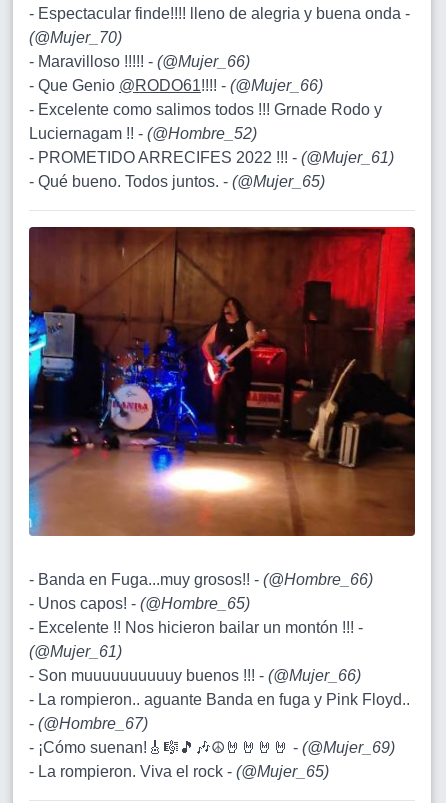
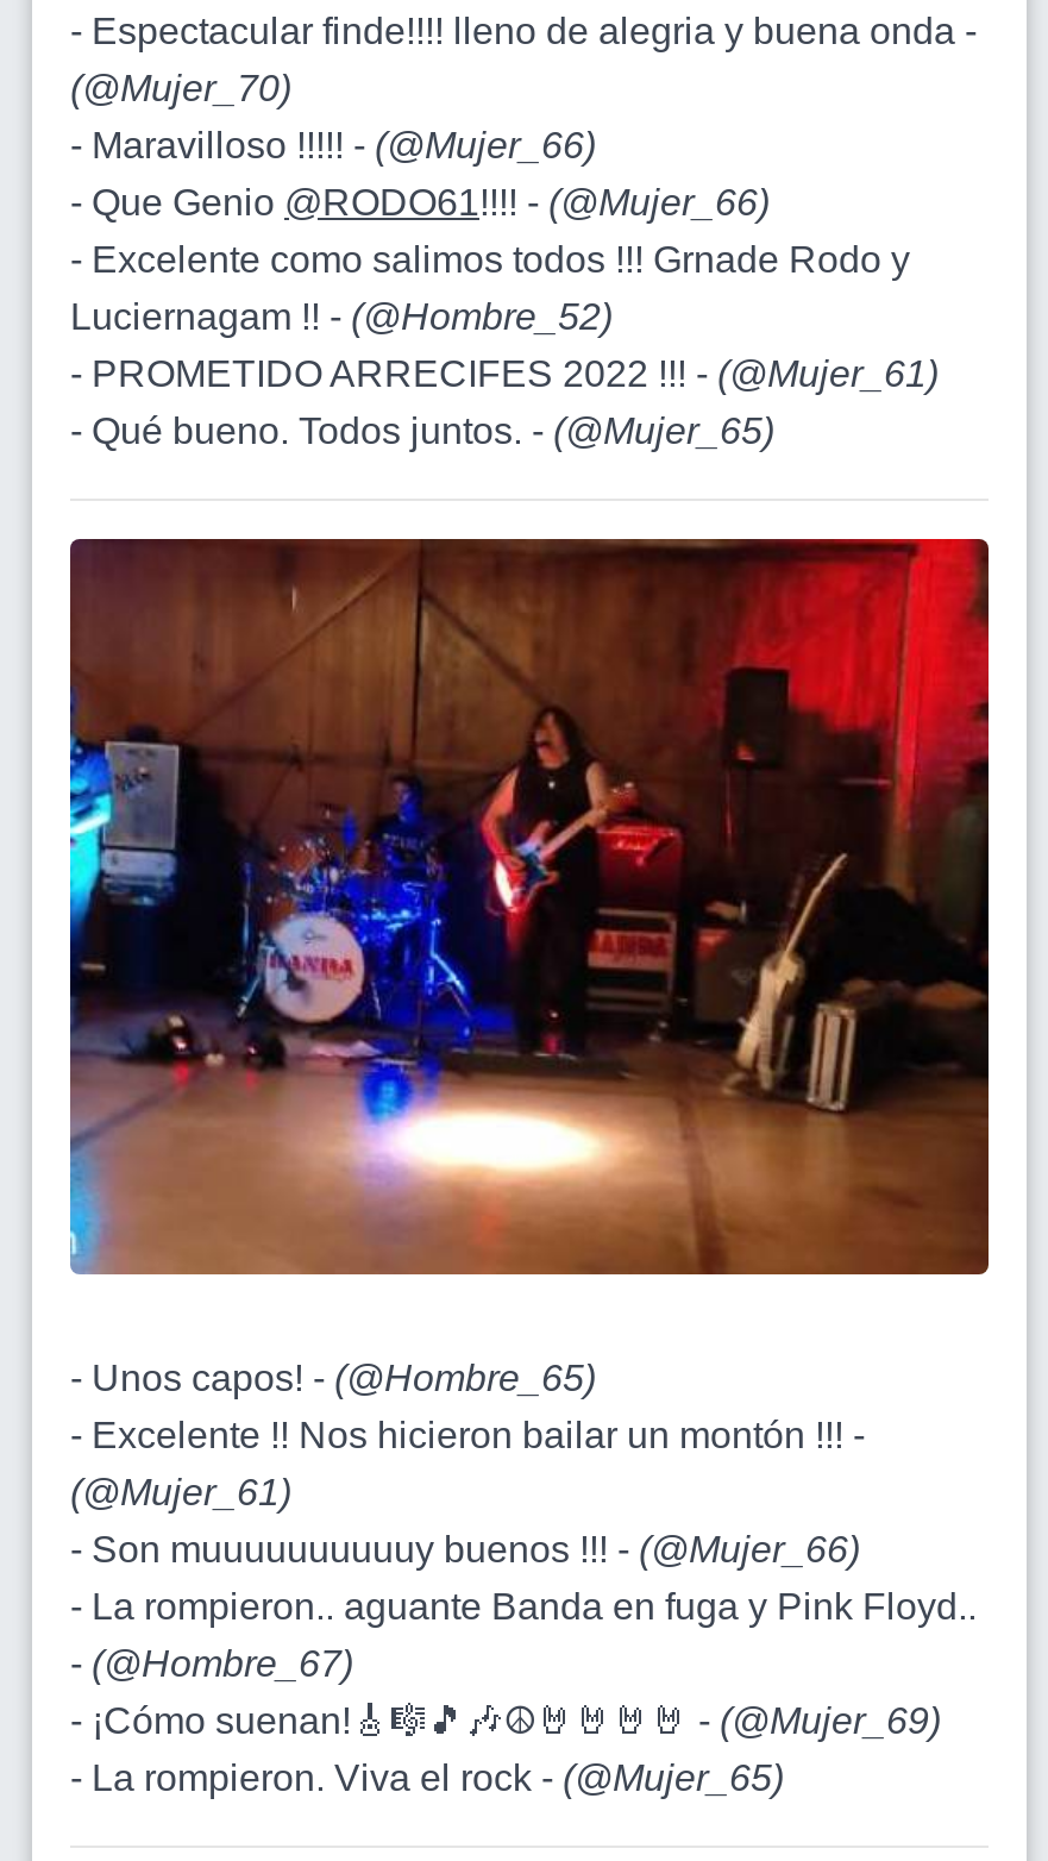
[29,571,373,588] - Banda en Fuga...muy grosos!! - (@Hombre_66) -> none

